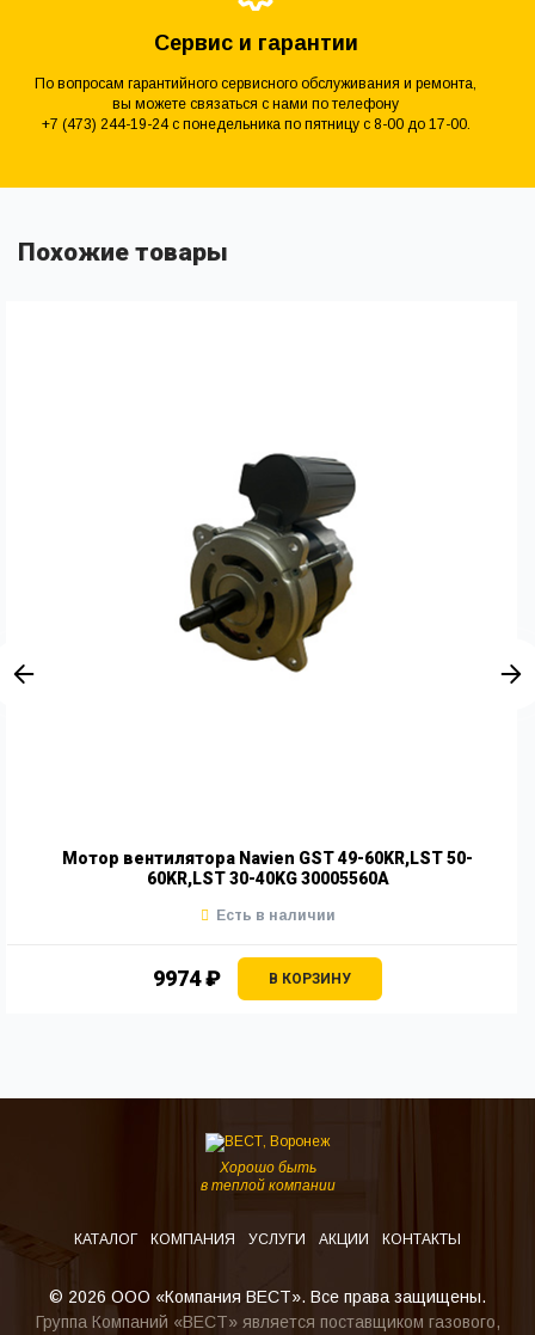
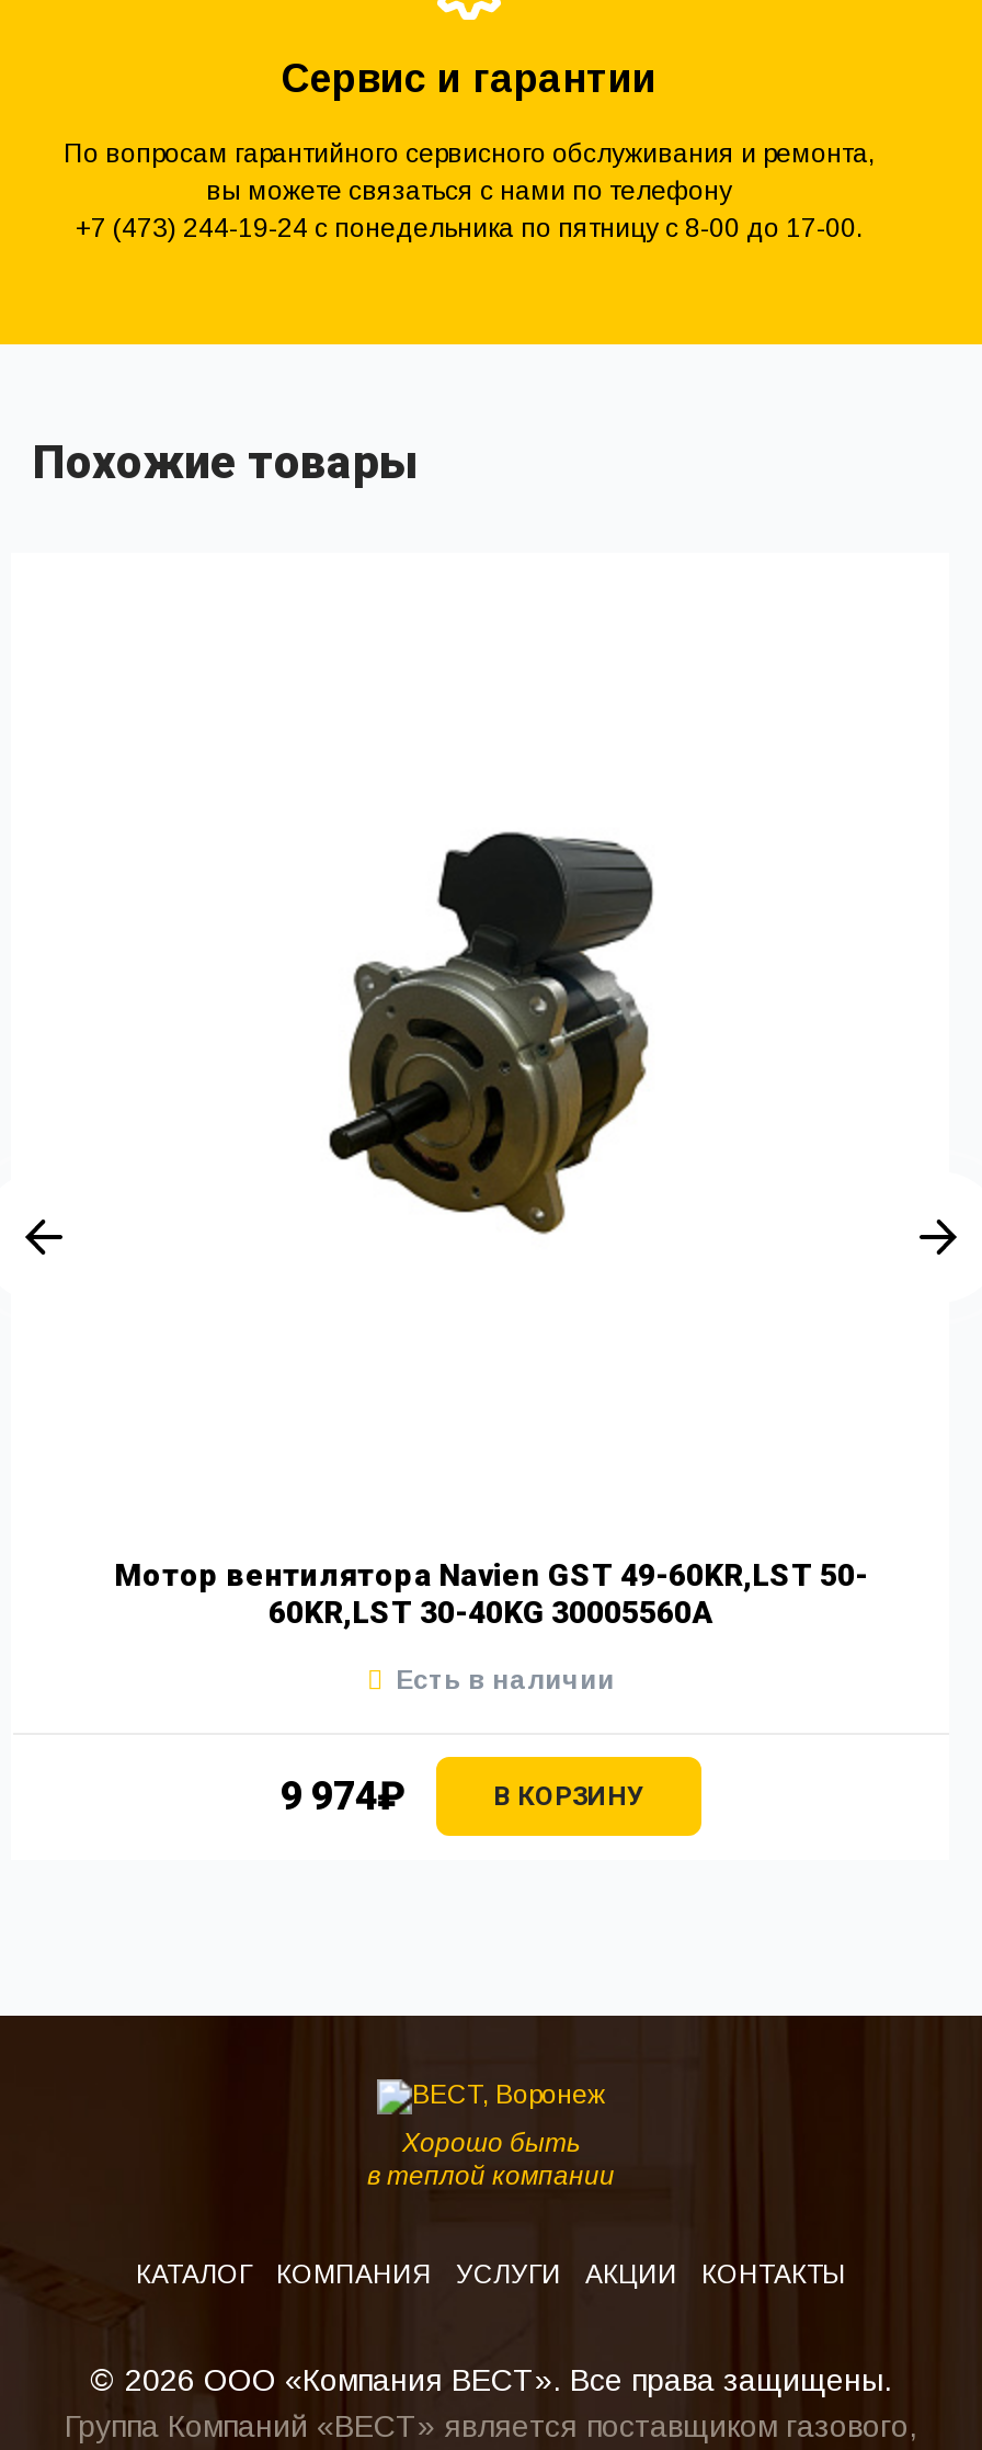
[153,966,221,991] 9974 ₽ -> [281,1772,406,1818] 9 974₽

